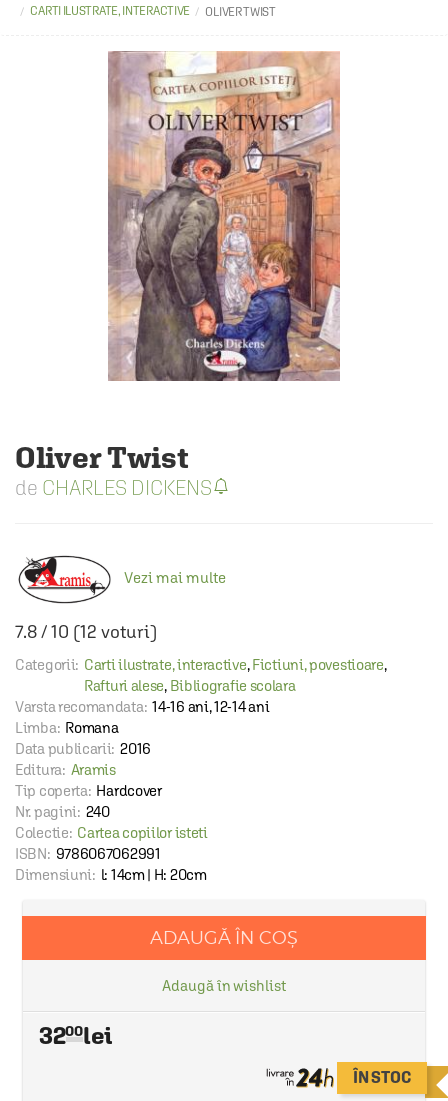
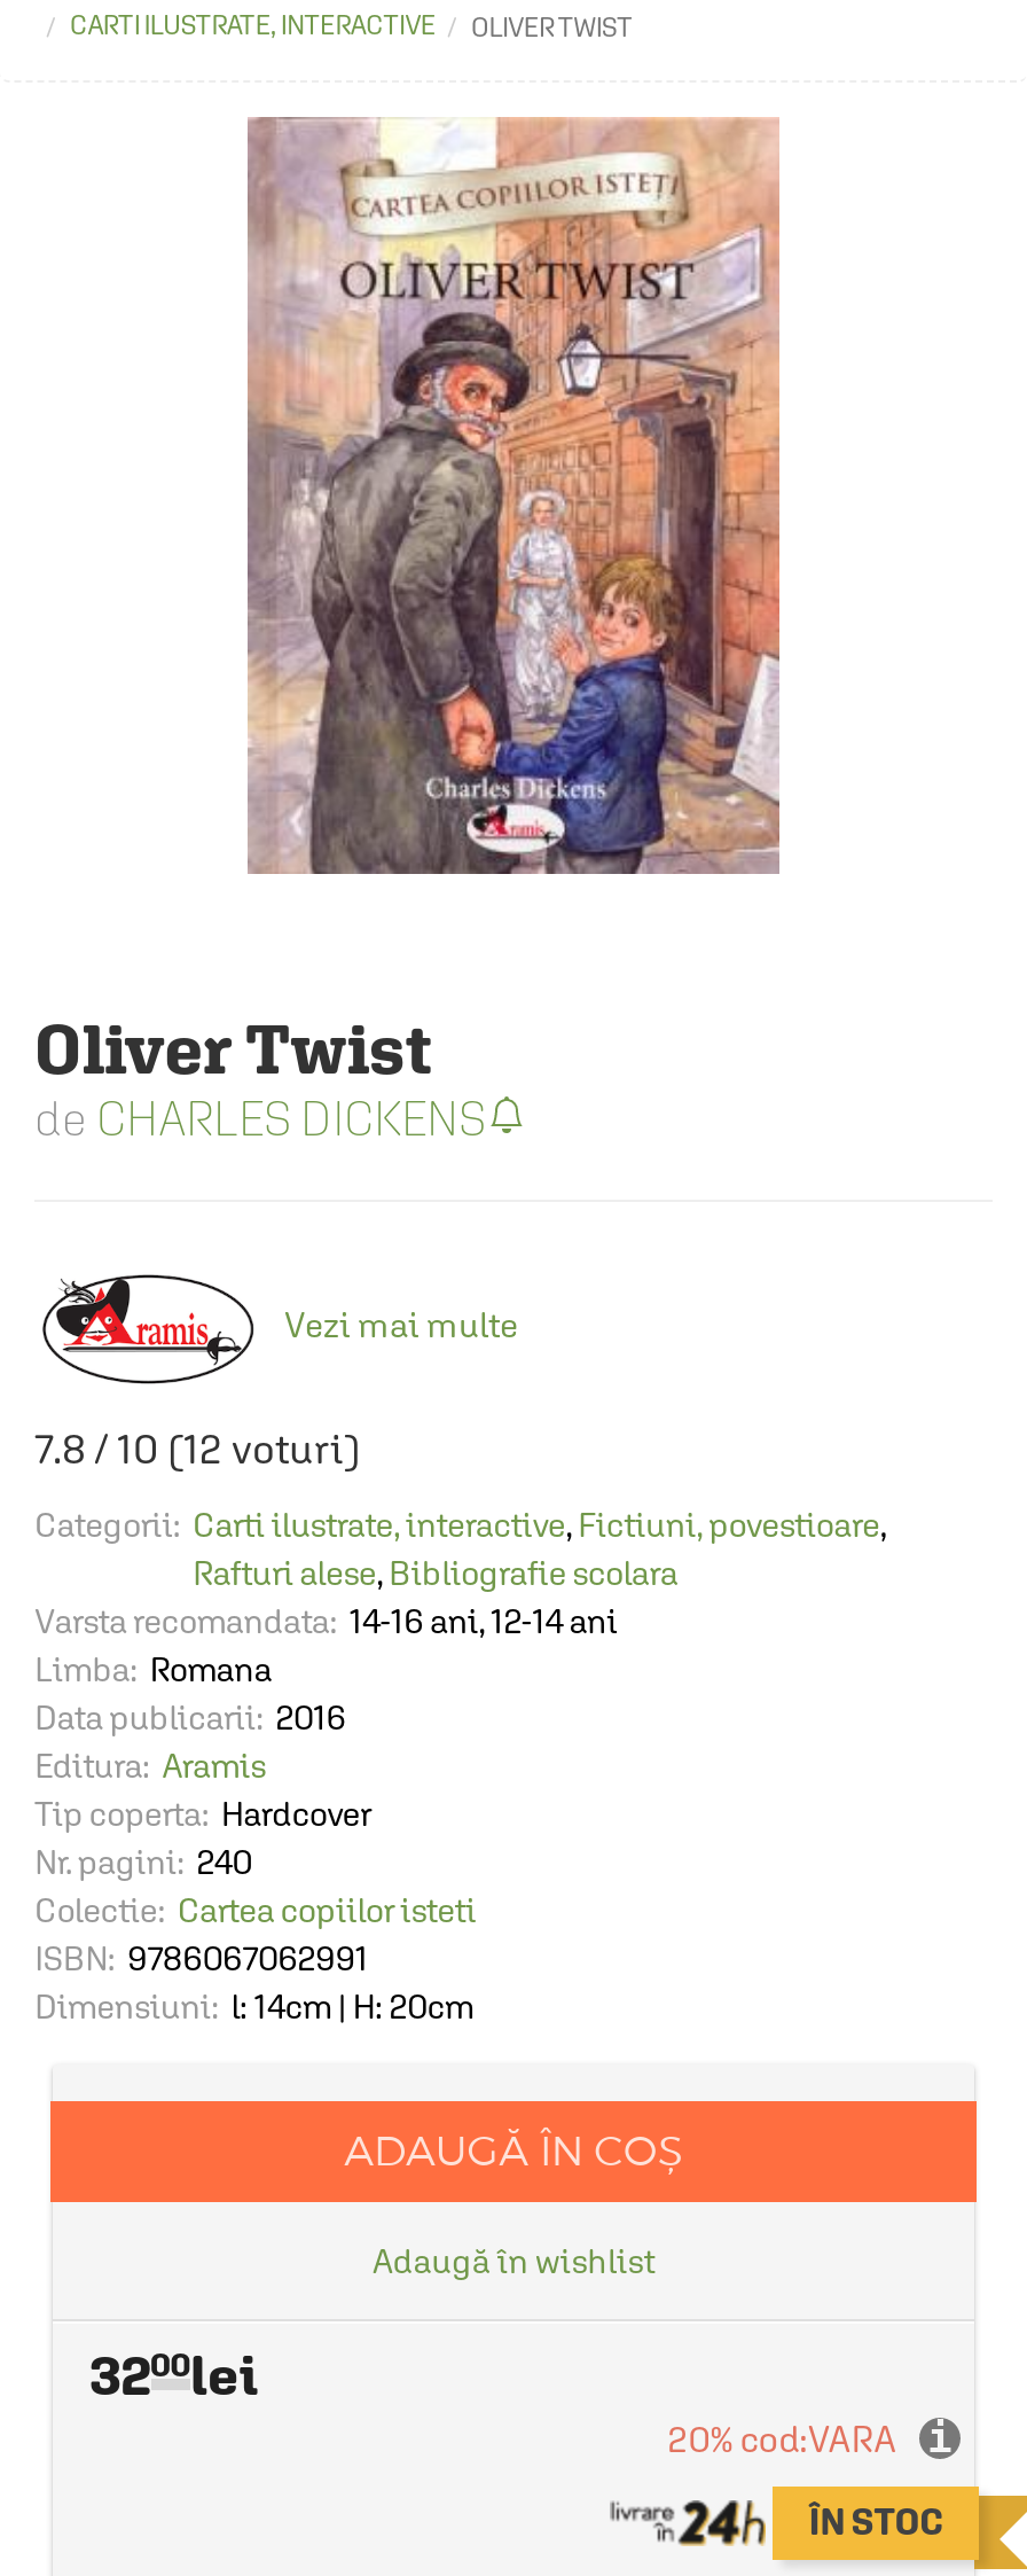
none -> [668,2412,952,2461] 20% cod:VARA | i

